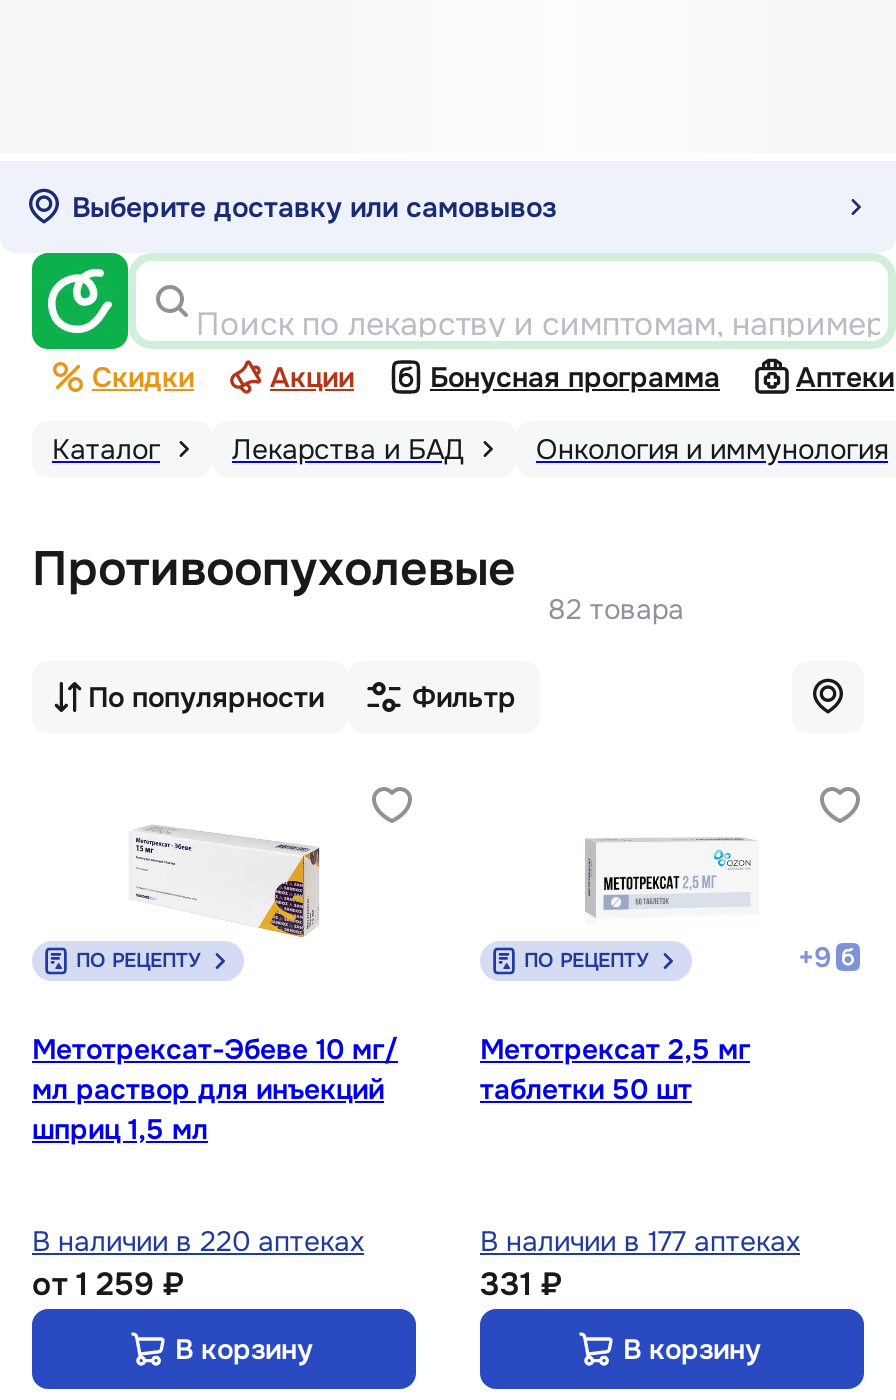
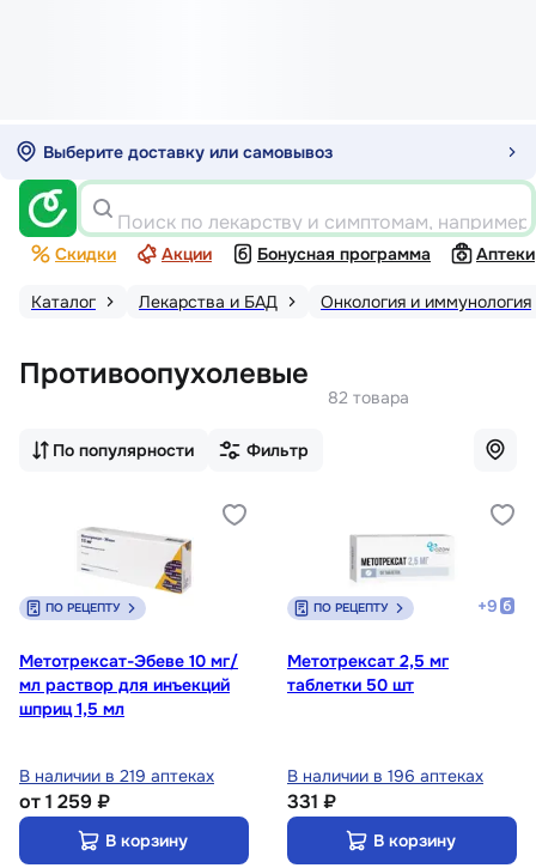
[32,1223,364,1259] В наличии в 220 аптеках -> [19,765,214,787] В наличии в 219 аптеках
[480,1223,800,1259] В наличии в 177 аптеках -> [287,765,483,787] В наличии в 196 аптеках

